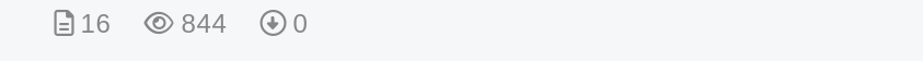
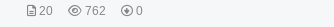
[80,9,227,39] 16 | 844 -> [39,4,106,18] 20 | 762

